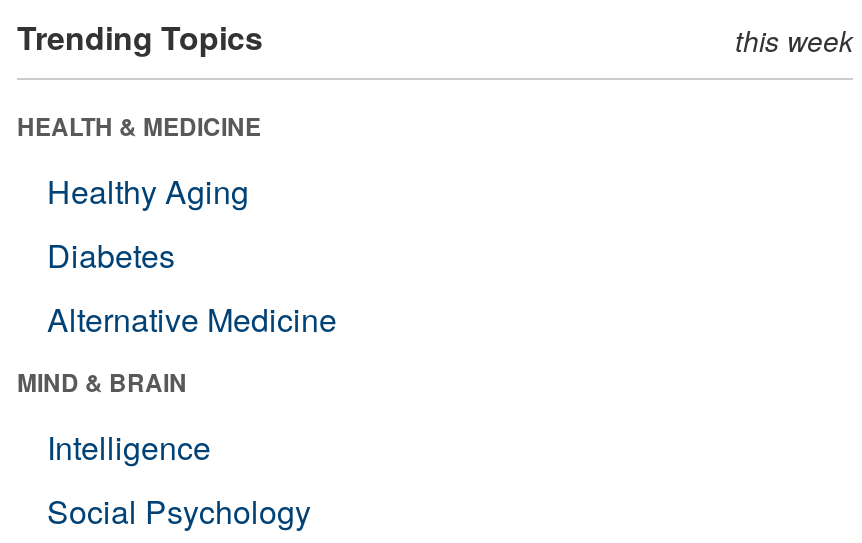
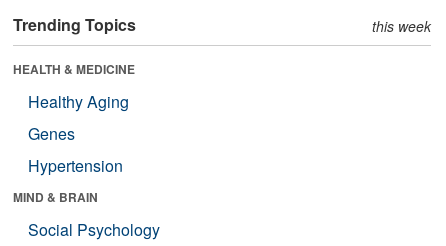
[47,232,337,342] Diabetes | Alternative Medicine -> [28,122,123,177] Genes | Hypertension
[47,424,211,470] Intelligence -> none

